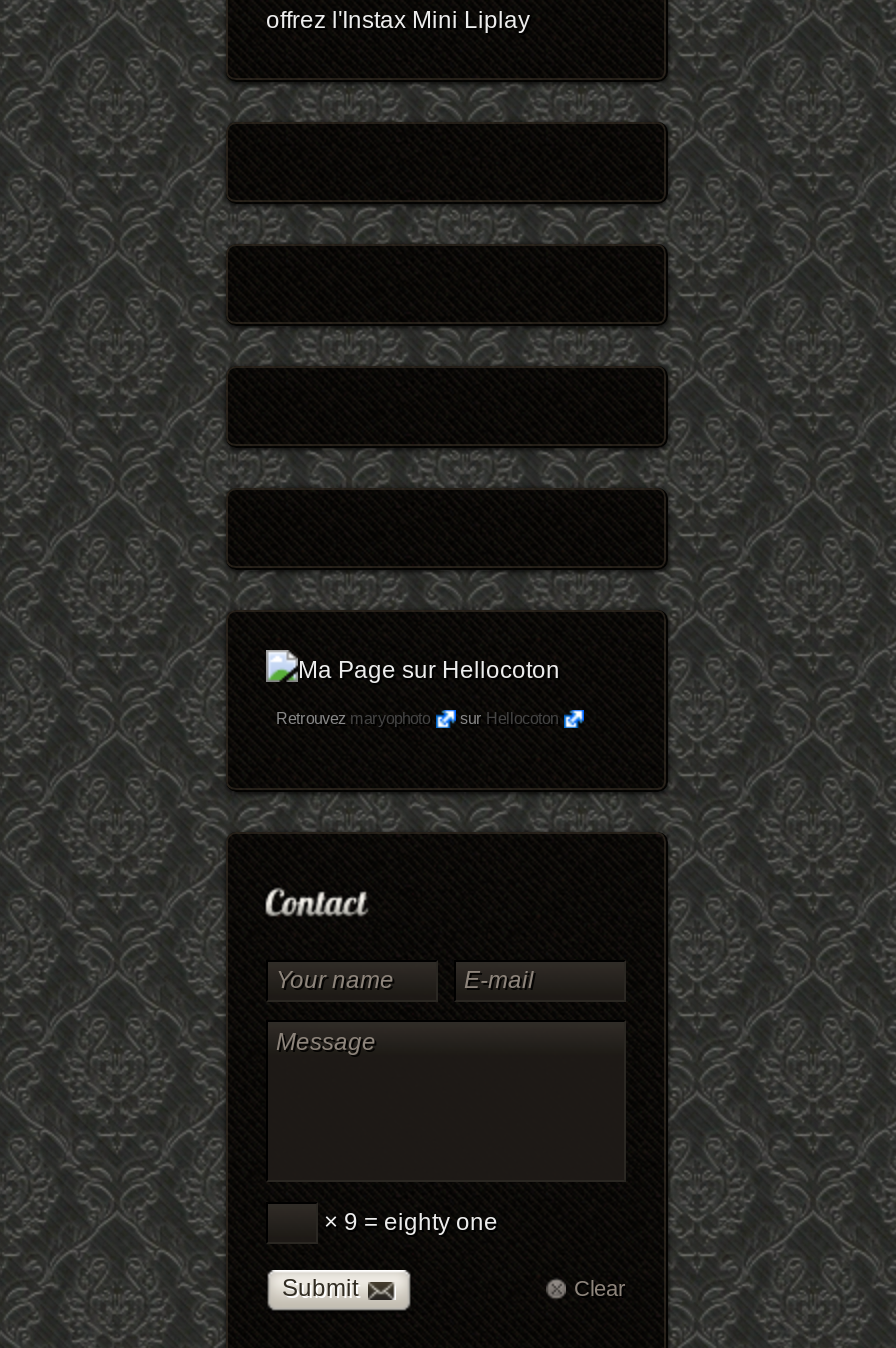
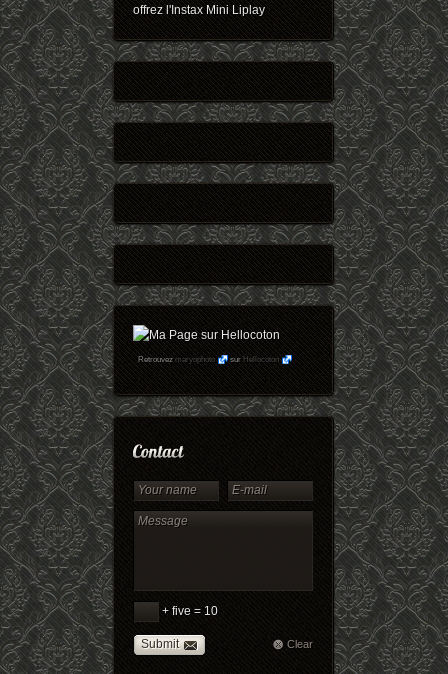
[318,1208,498,1236] × 9 = eighty one -> [159,604,218,618] + five = 10

